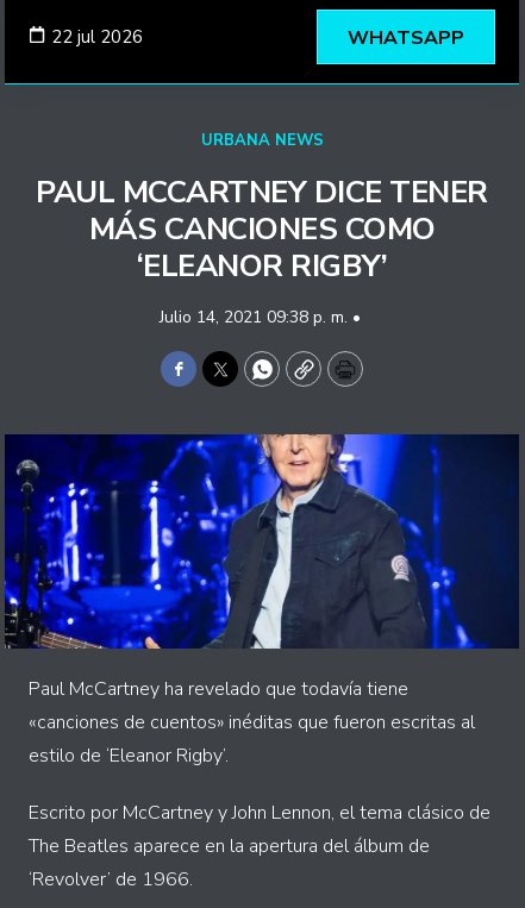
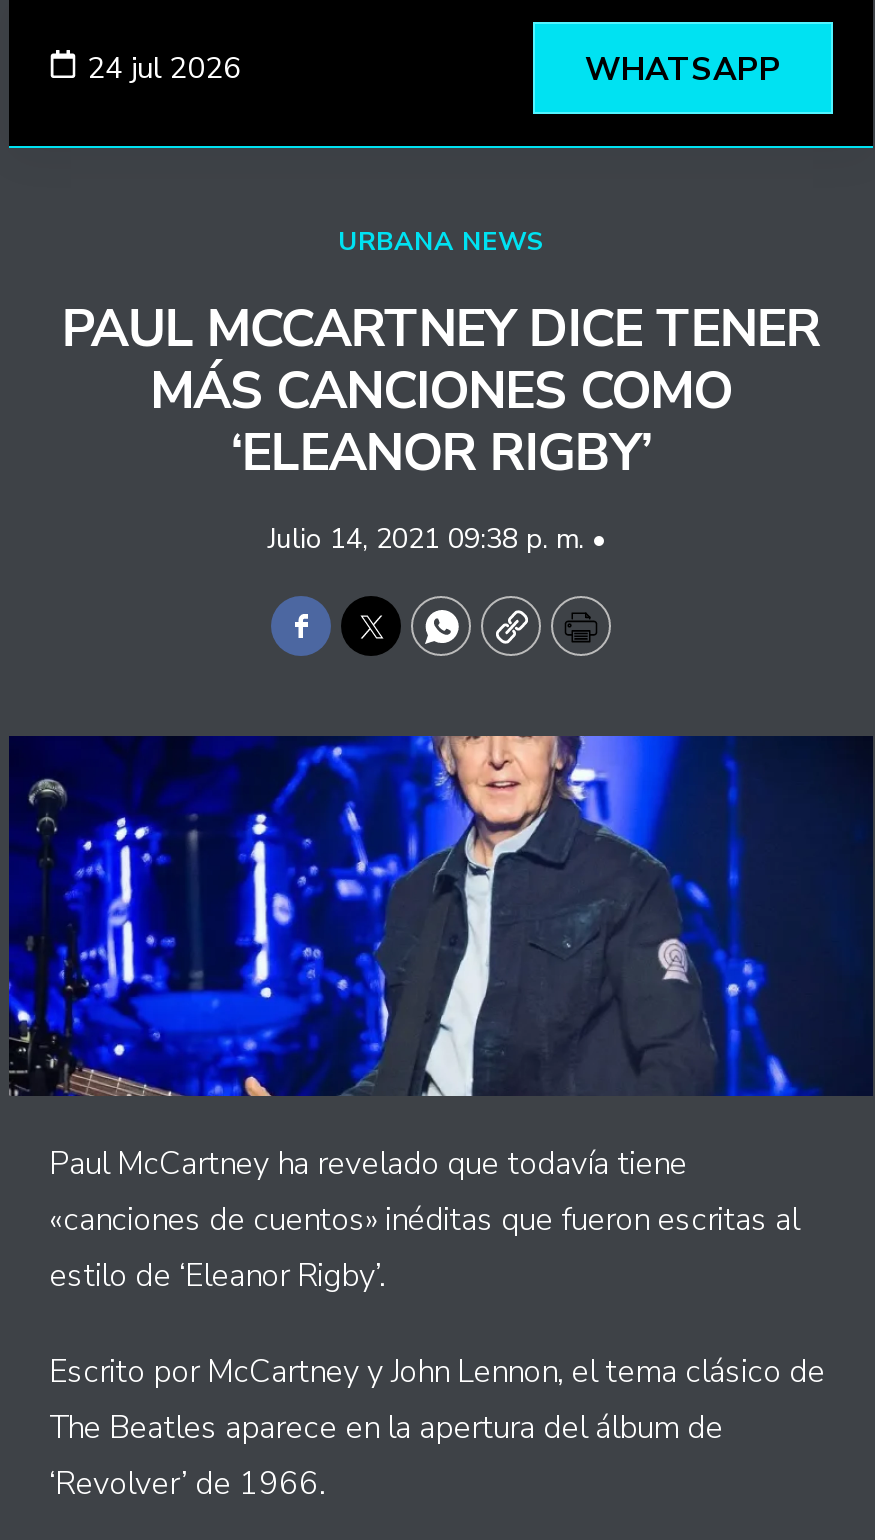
[51,25,143,48] 22 jul 2026 -> [87,47,241,87] 24 jul 2026

